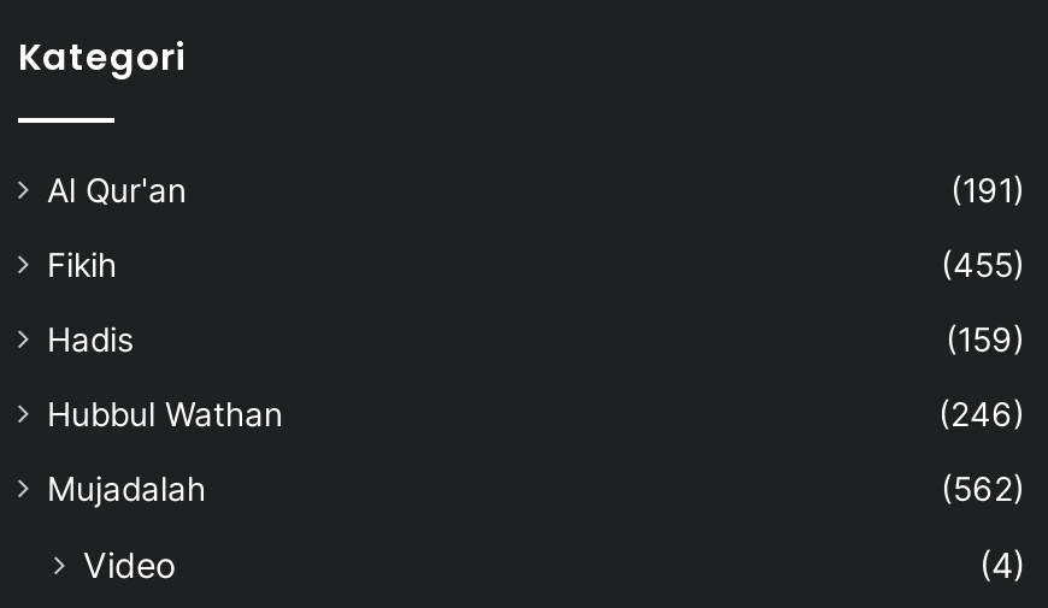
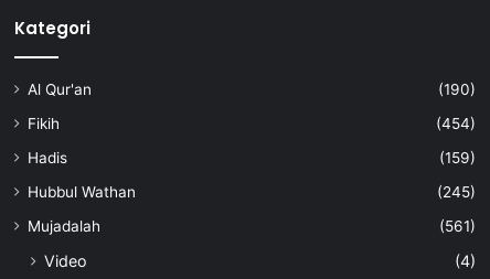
[950,170,1025,208] (191) -> [438,80,476,98] (190)
[941,244,1025,283] (455) -> [436,114,476,132] (454)
[938,394,1025,432] (246) -> [437,183,476,200] (245)
[941,468,1025,507] (562) -> [439,217,476,234] (561)

